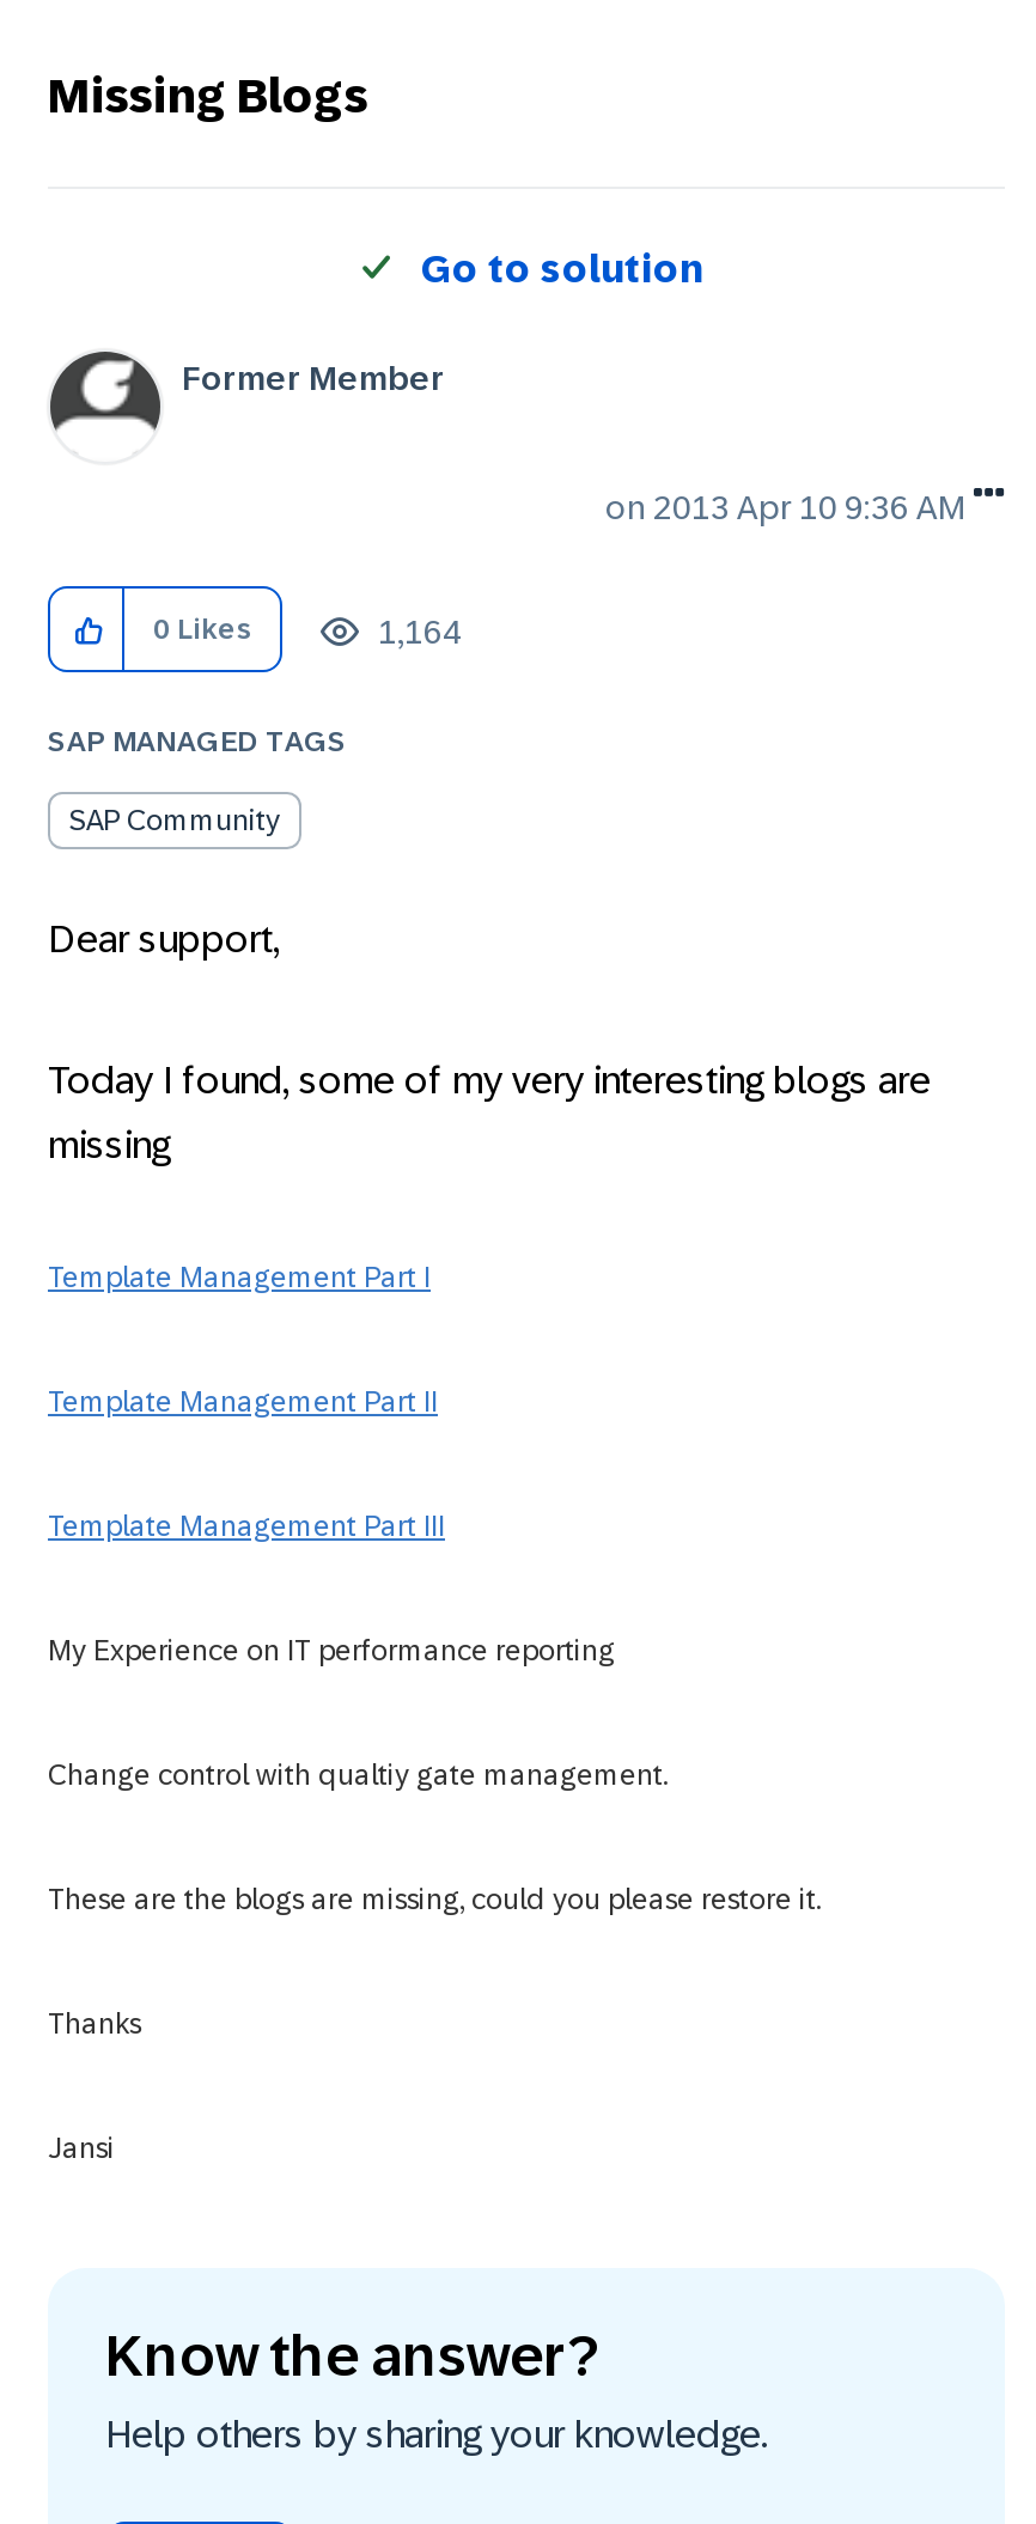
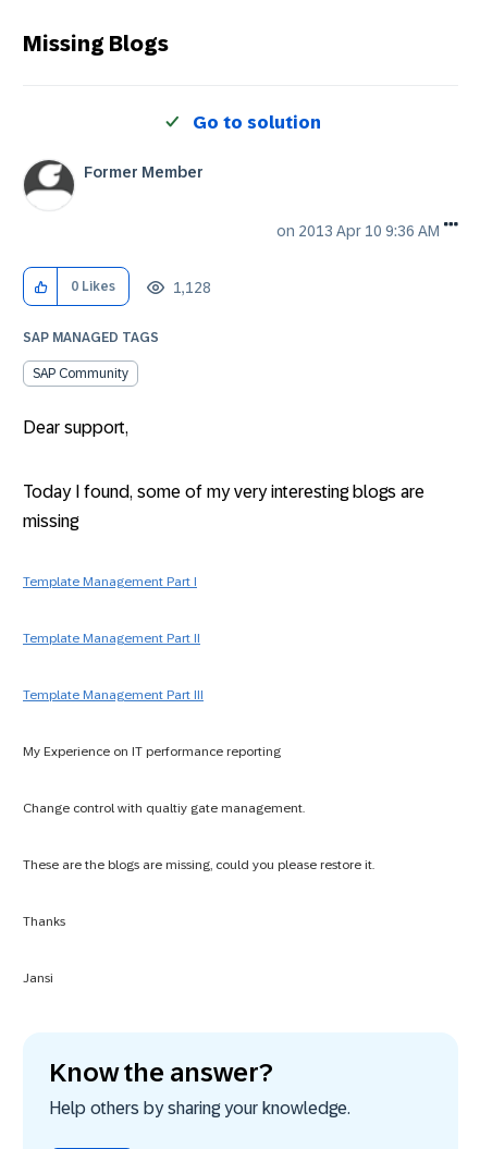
[378,612,462,650] 1,164 -> [173,279,211,296] 1,128

